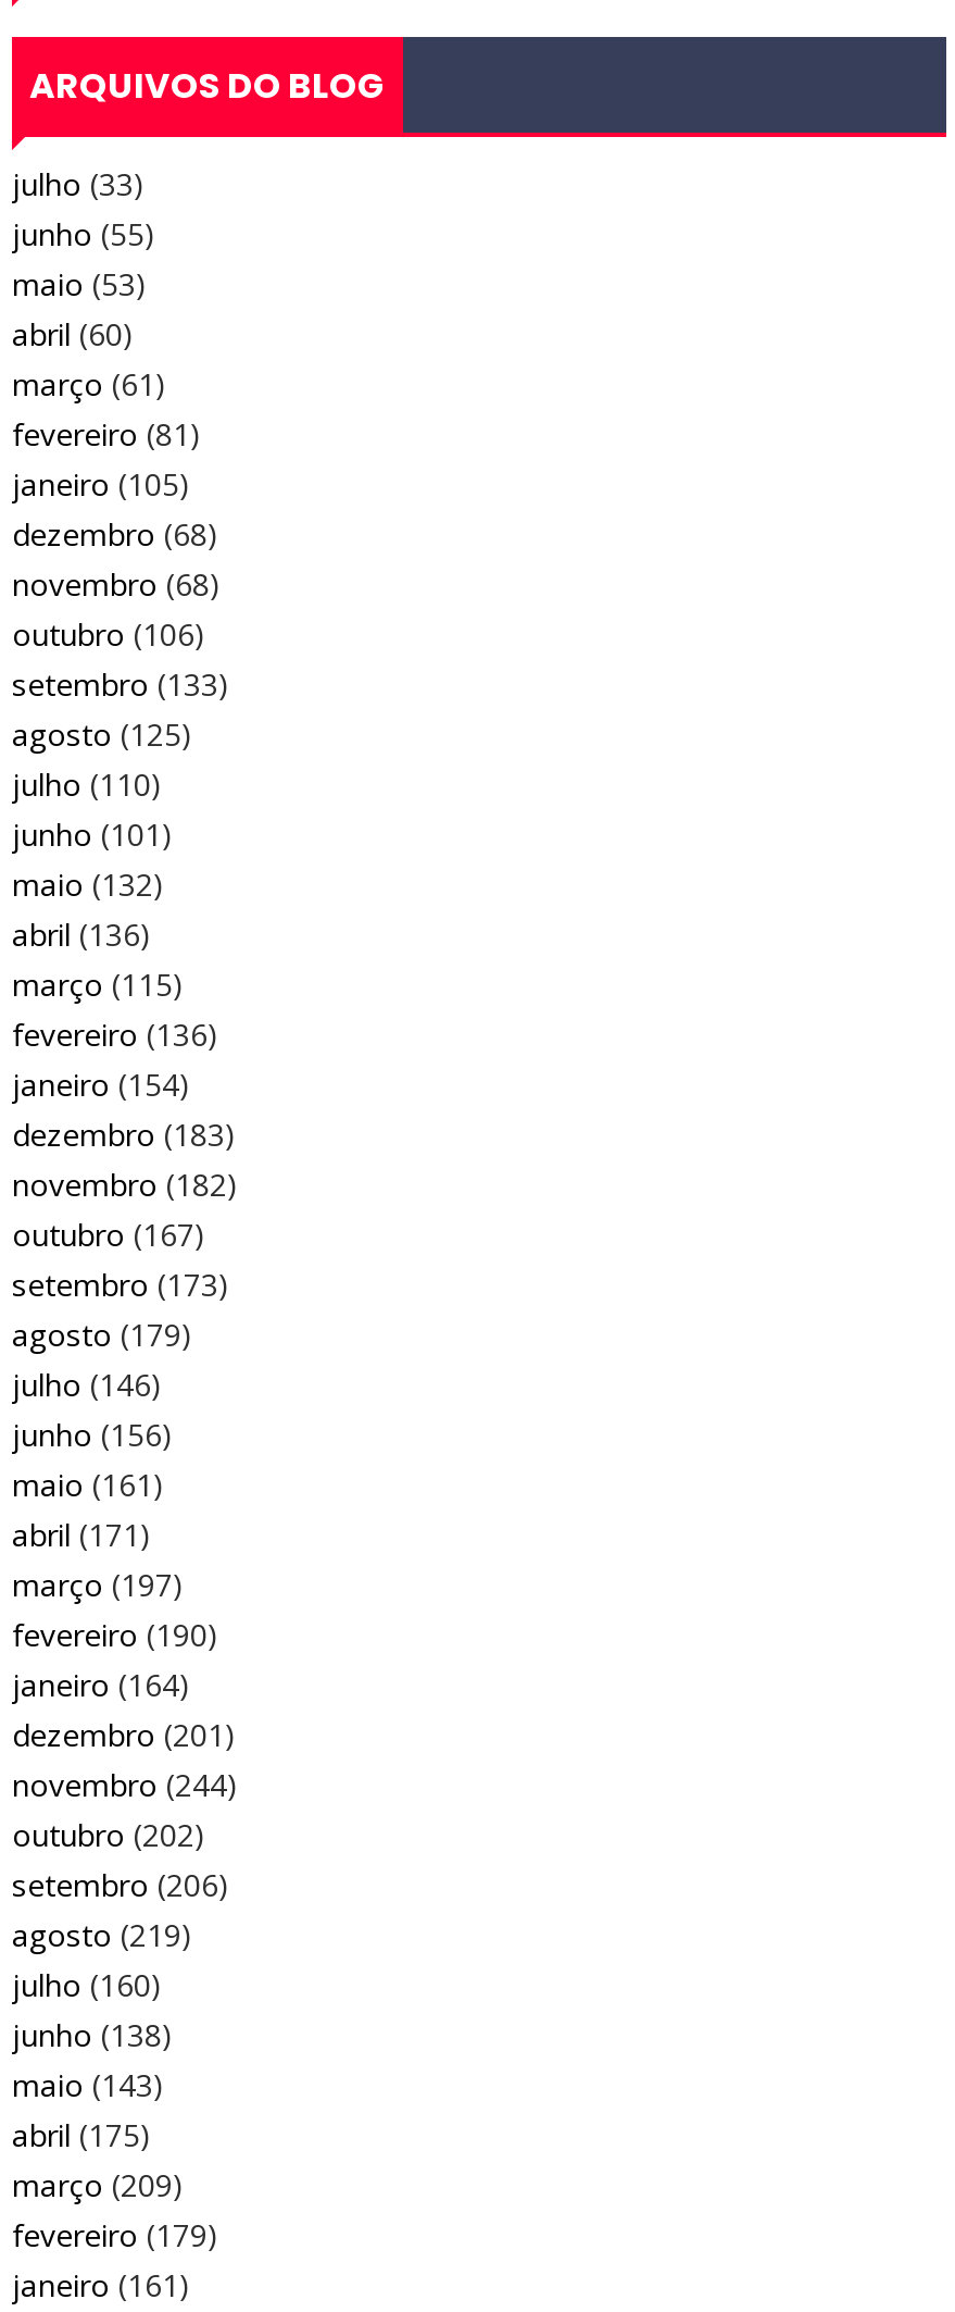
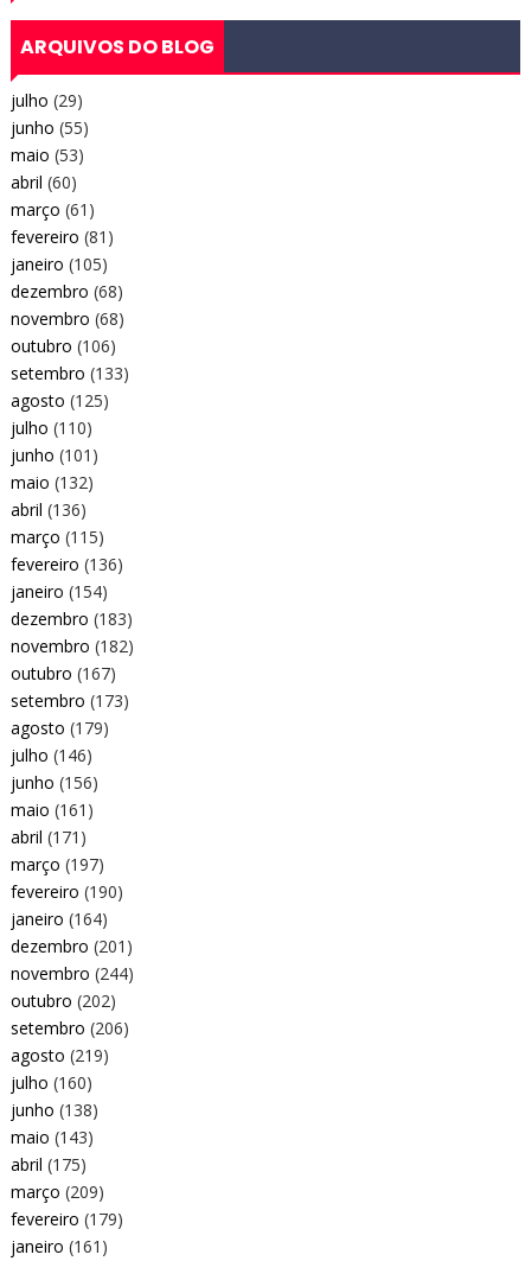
[12,162,144,204] julho (33) -> [11,89,83,111] julho (29)

